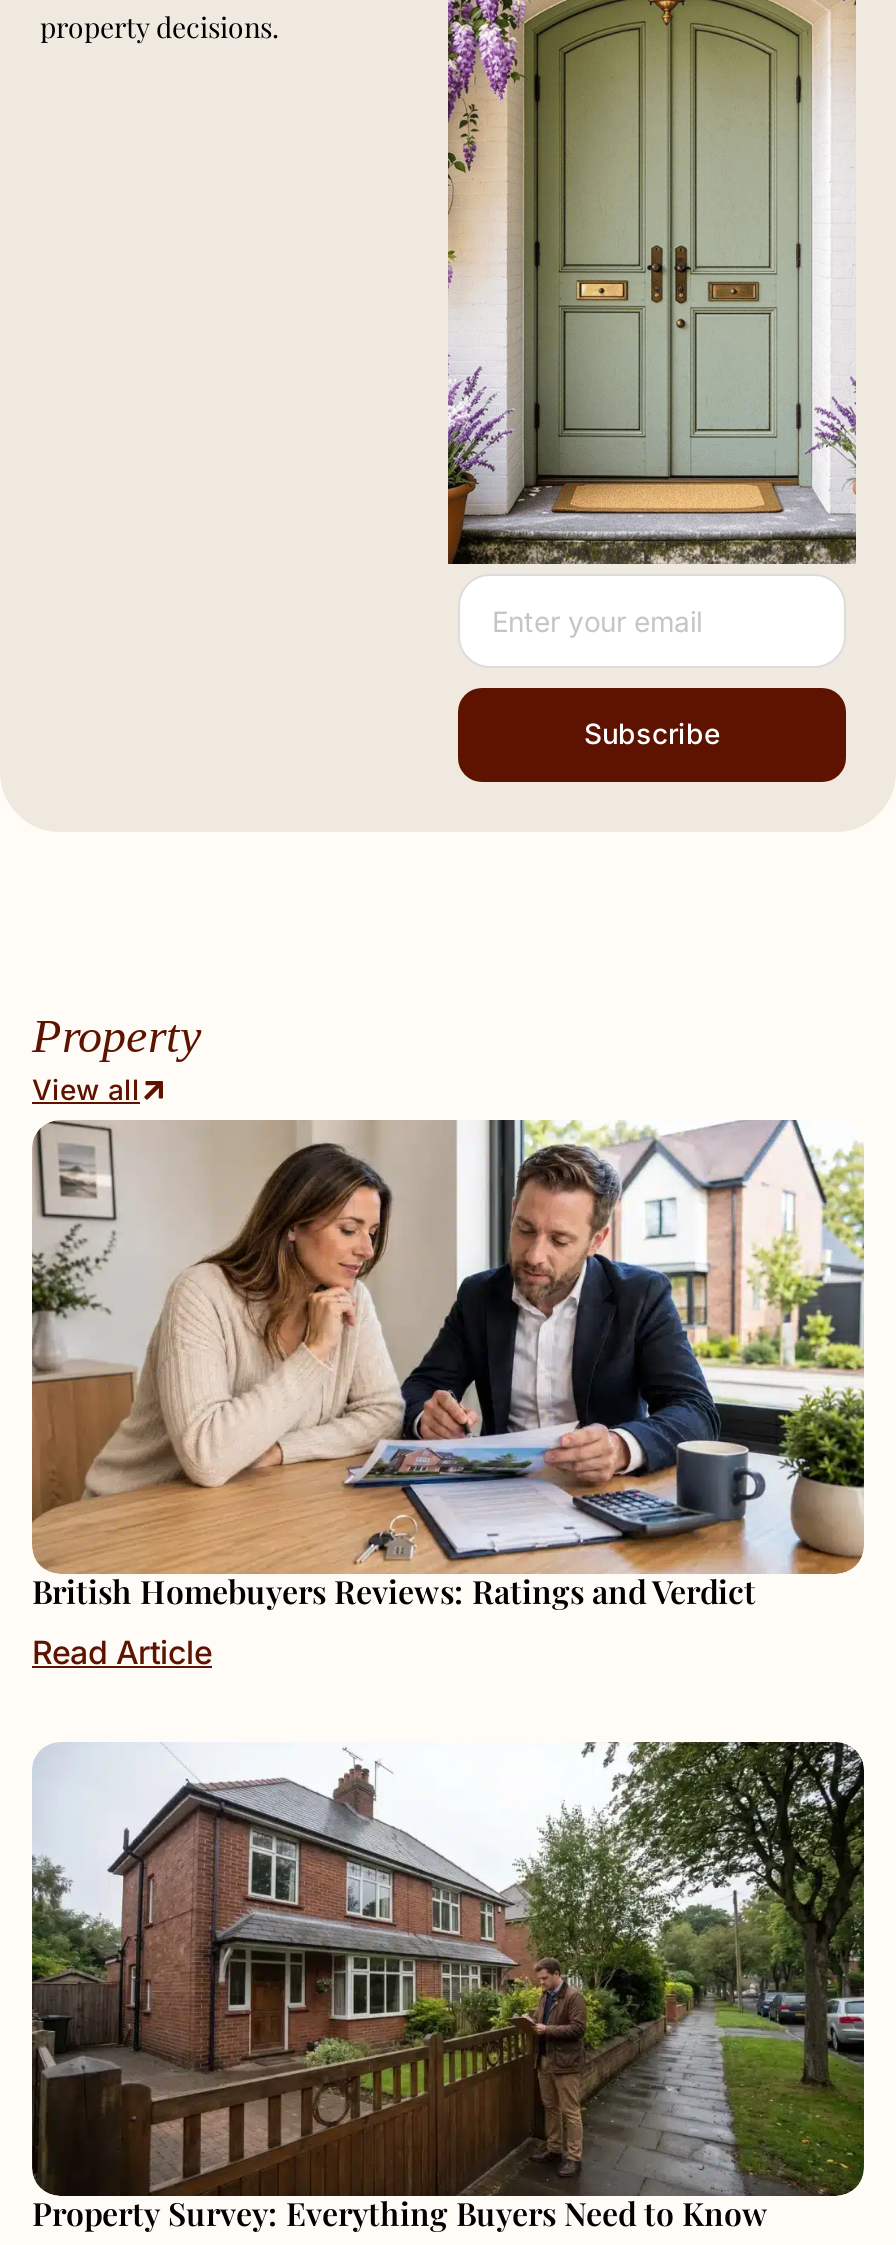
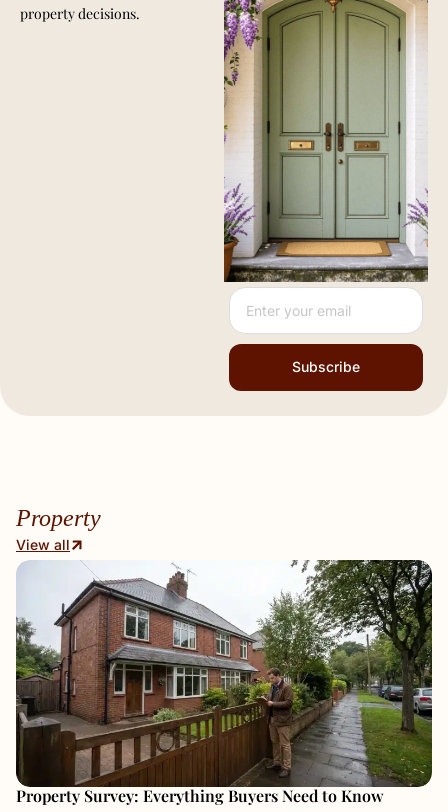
[30,1118,866,1671] [image] | British Homebuyers Reviews: Ratings and Verdict | Read Article -> none

